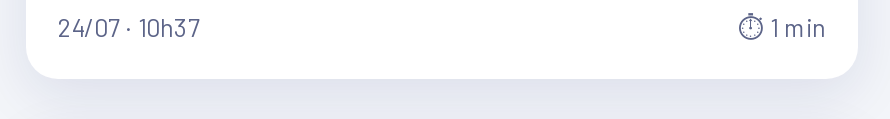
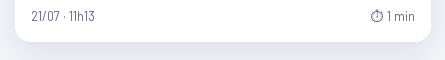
[58,11,200,43] 24/07 · 10h37 -> [31,8,95,24] 21/07 · 11h13

